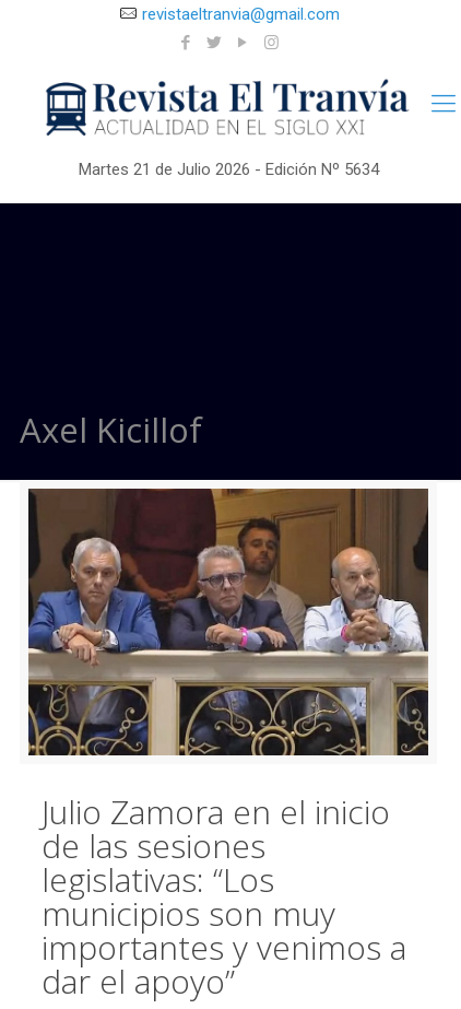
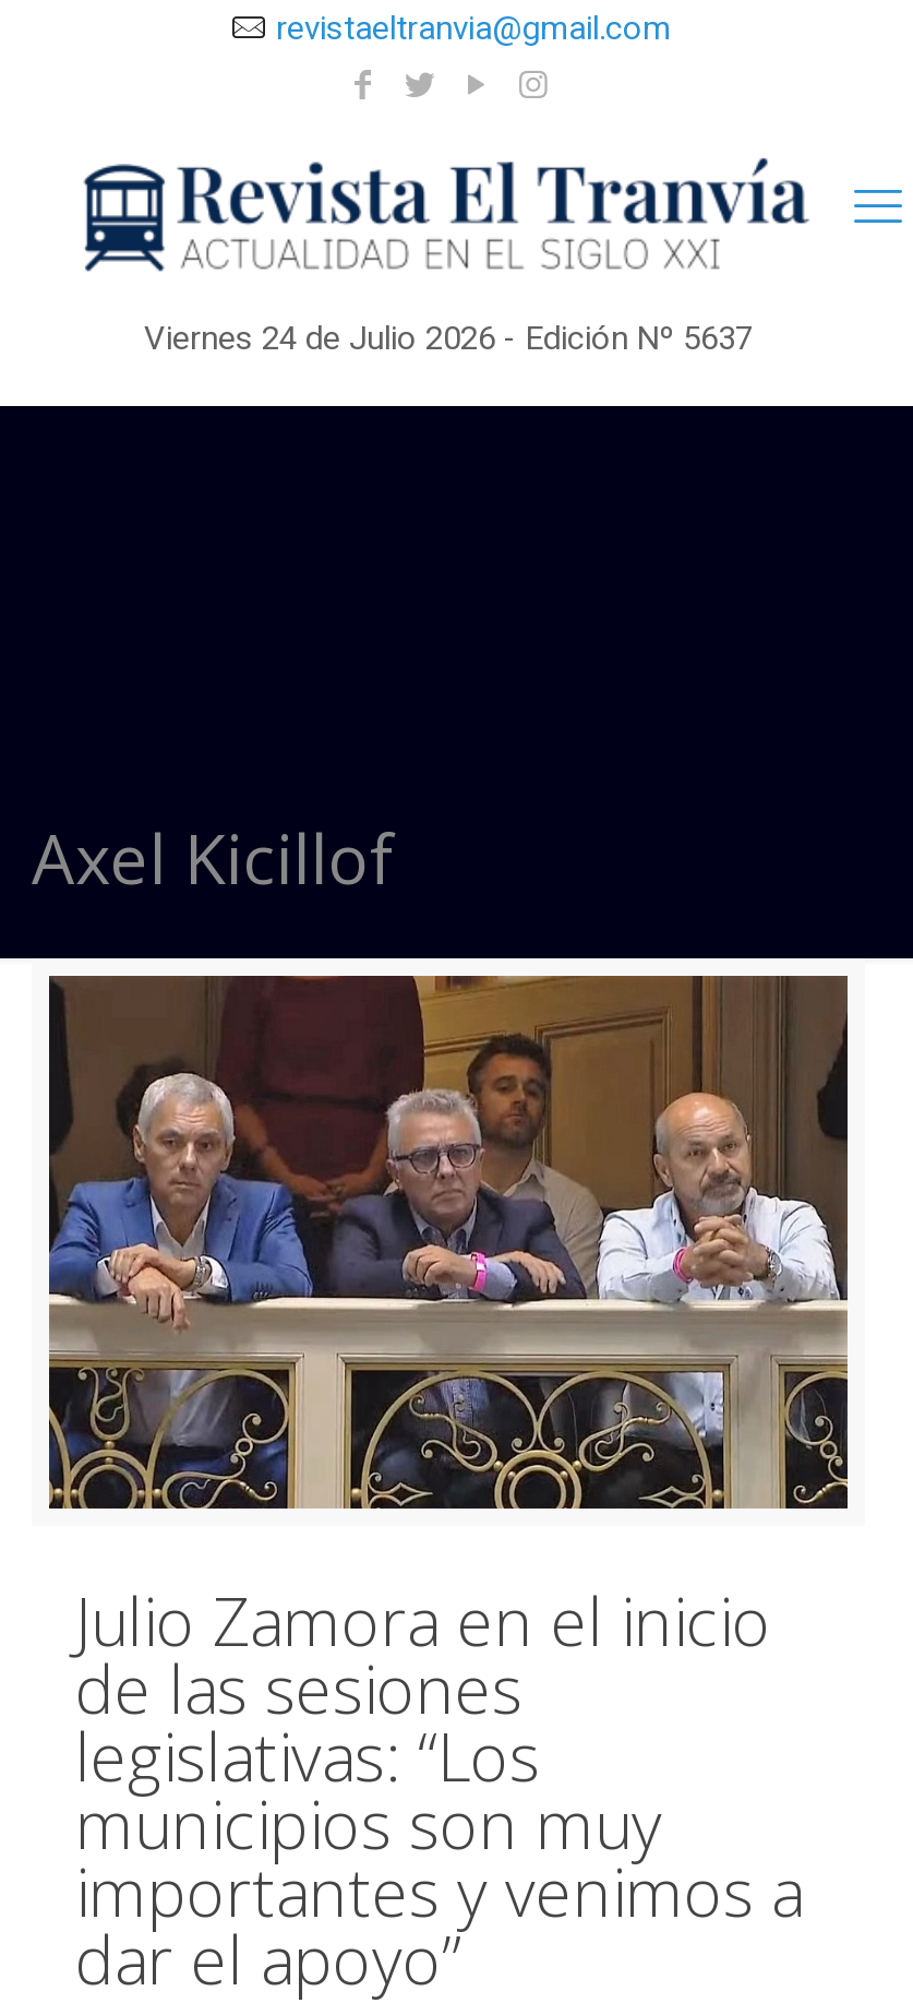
[78,159,379,179] Martes 21 de Julio 2026 - Edición Nº 5634 -> [144,319,753,358] Viernes 24 de Julio 2026 - Edición Nº 5637

